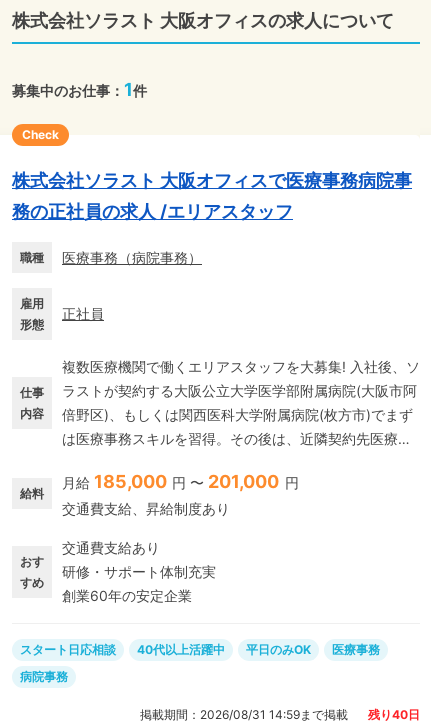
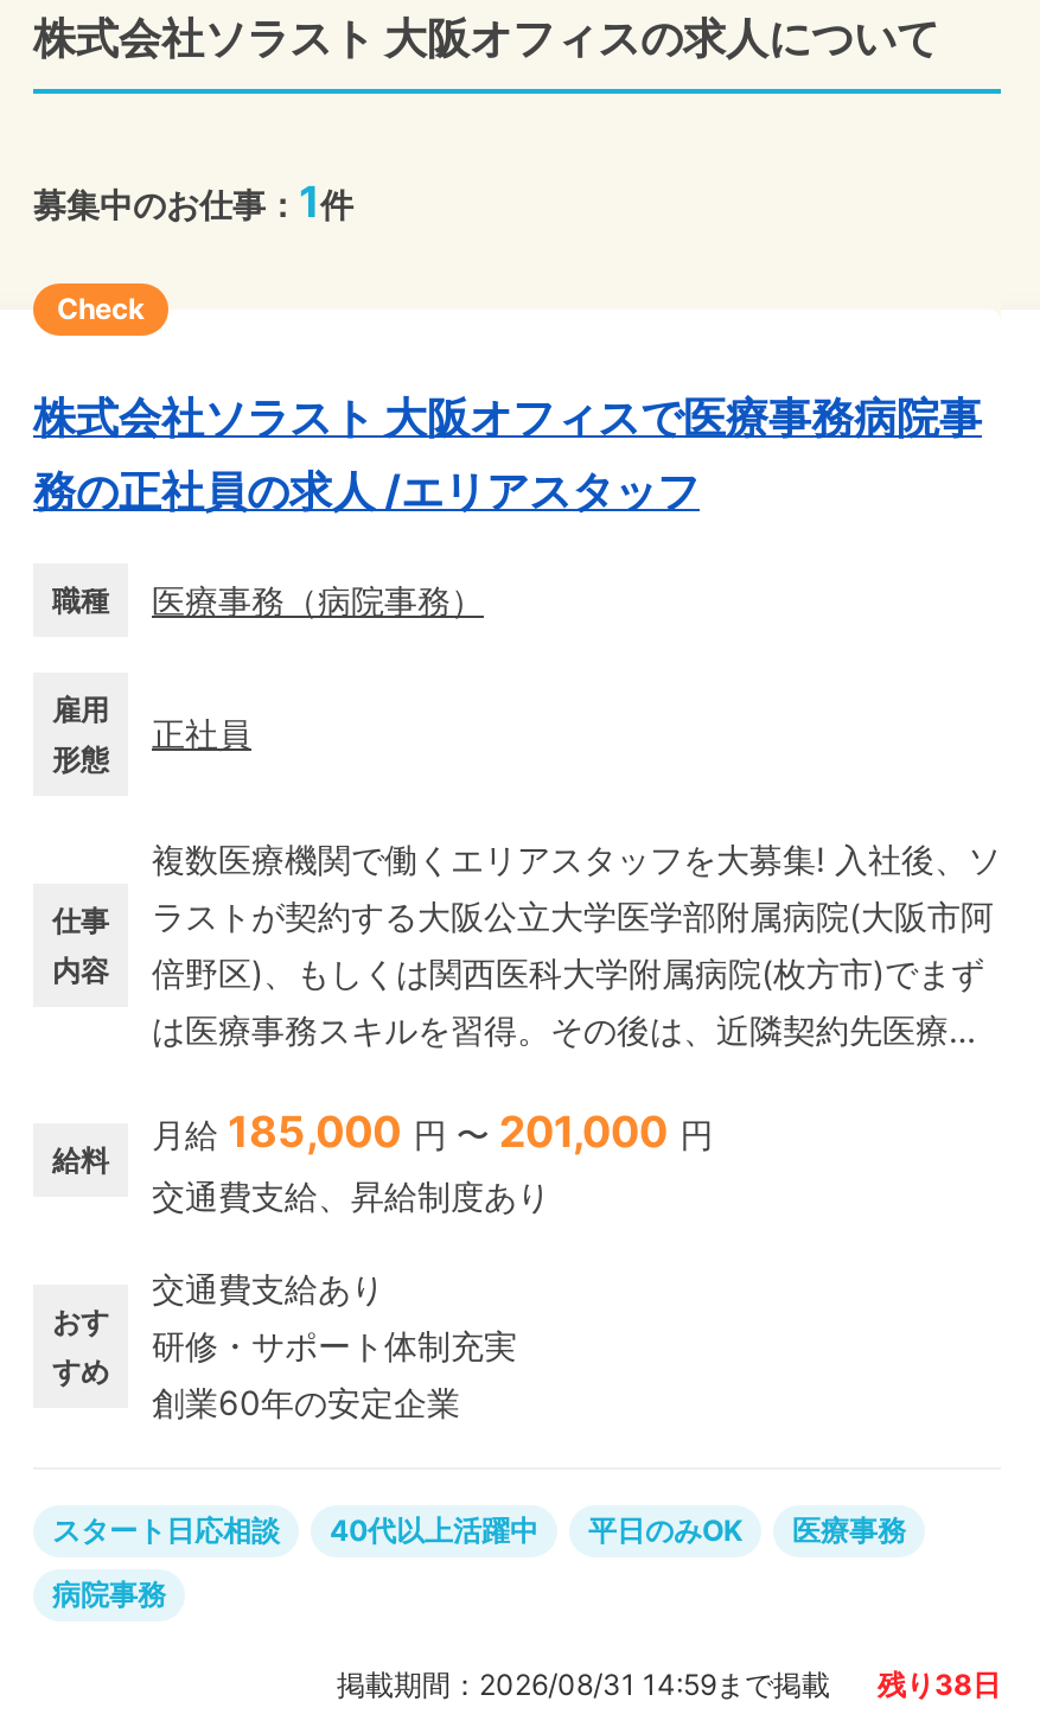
[140,707,420,722] 掲載期間：2026/08/31 14:59まで掲載 残り40日 -> [337,1667,1001,1702] 掲載期間：2026/08/31 14:59まで掲載 残り38日

